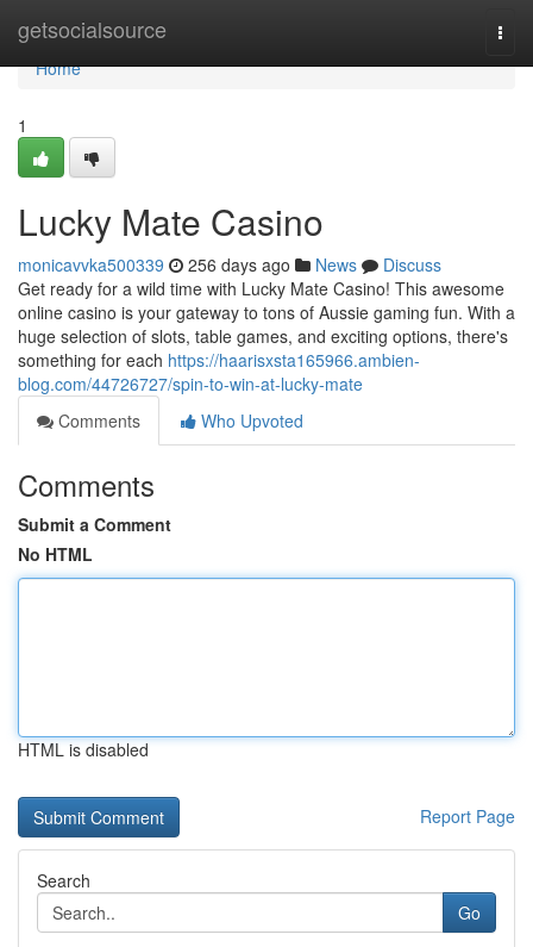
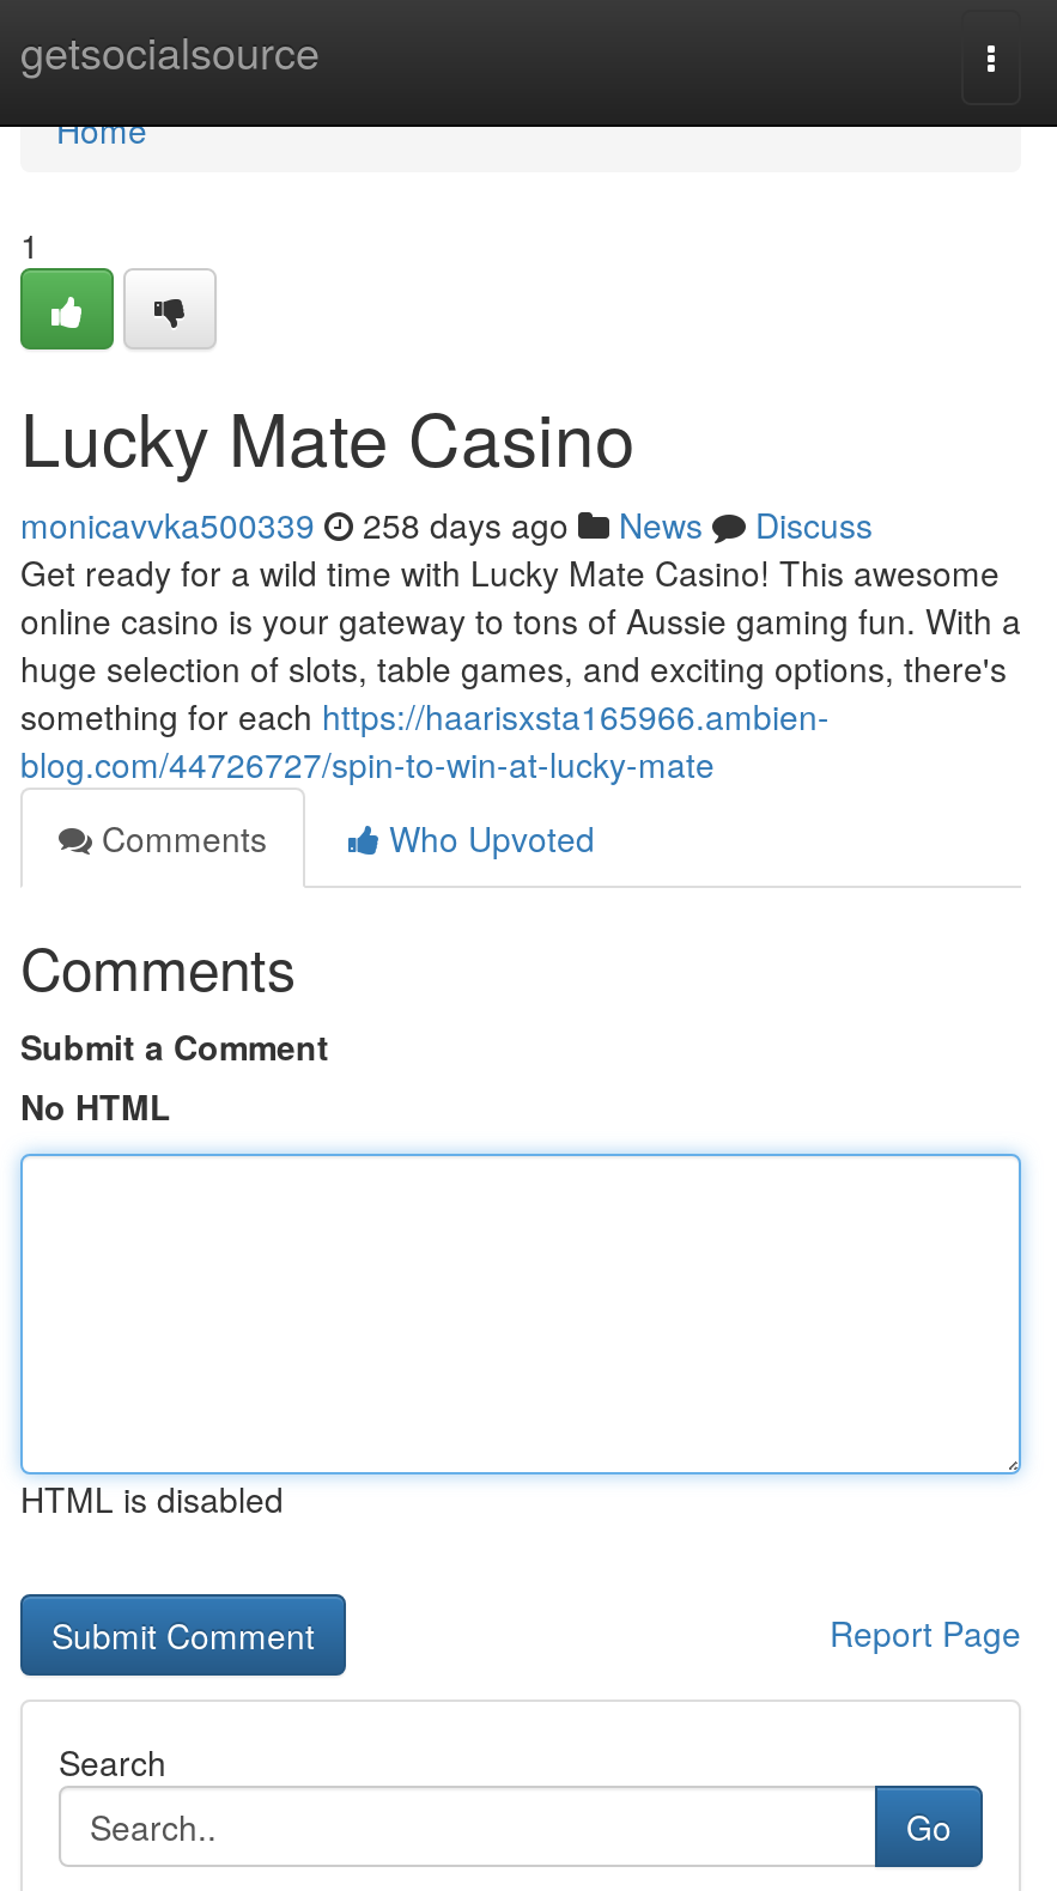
[18,253,441,276] monicavvka500339 256 days ago News Discuss -> [20,500,873,548] monicavvka500339 258 days ago News Discuss

